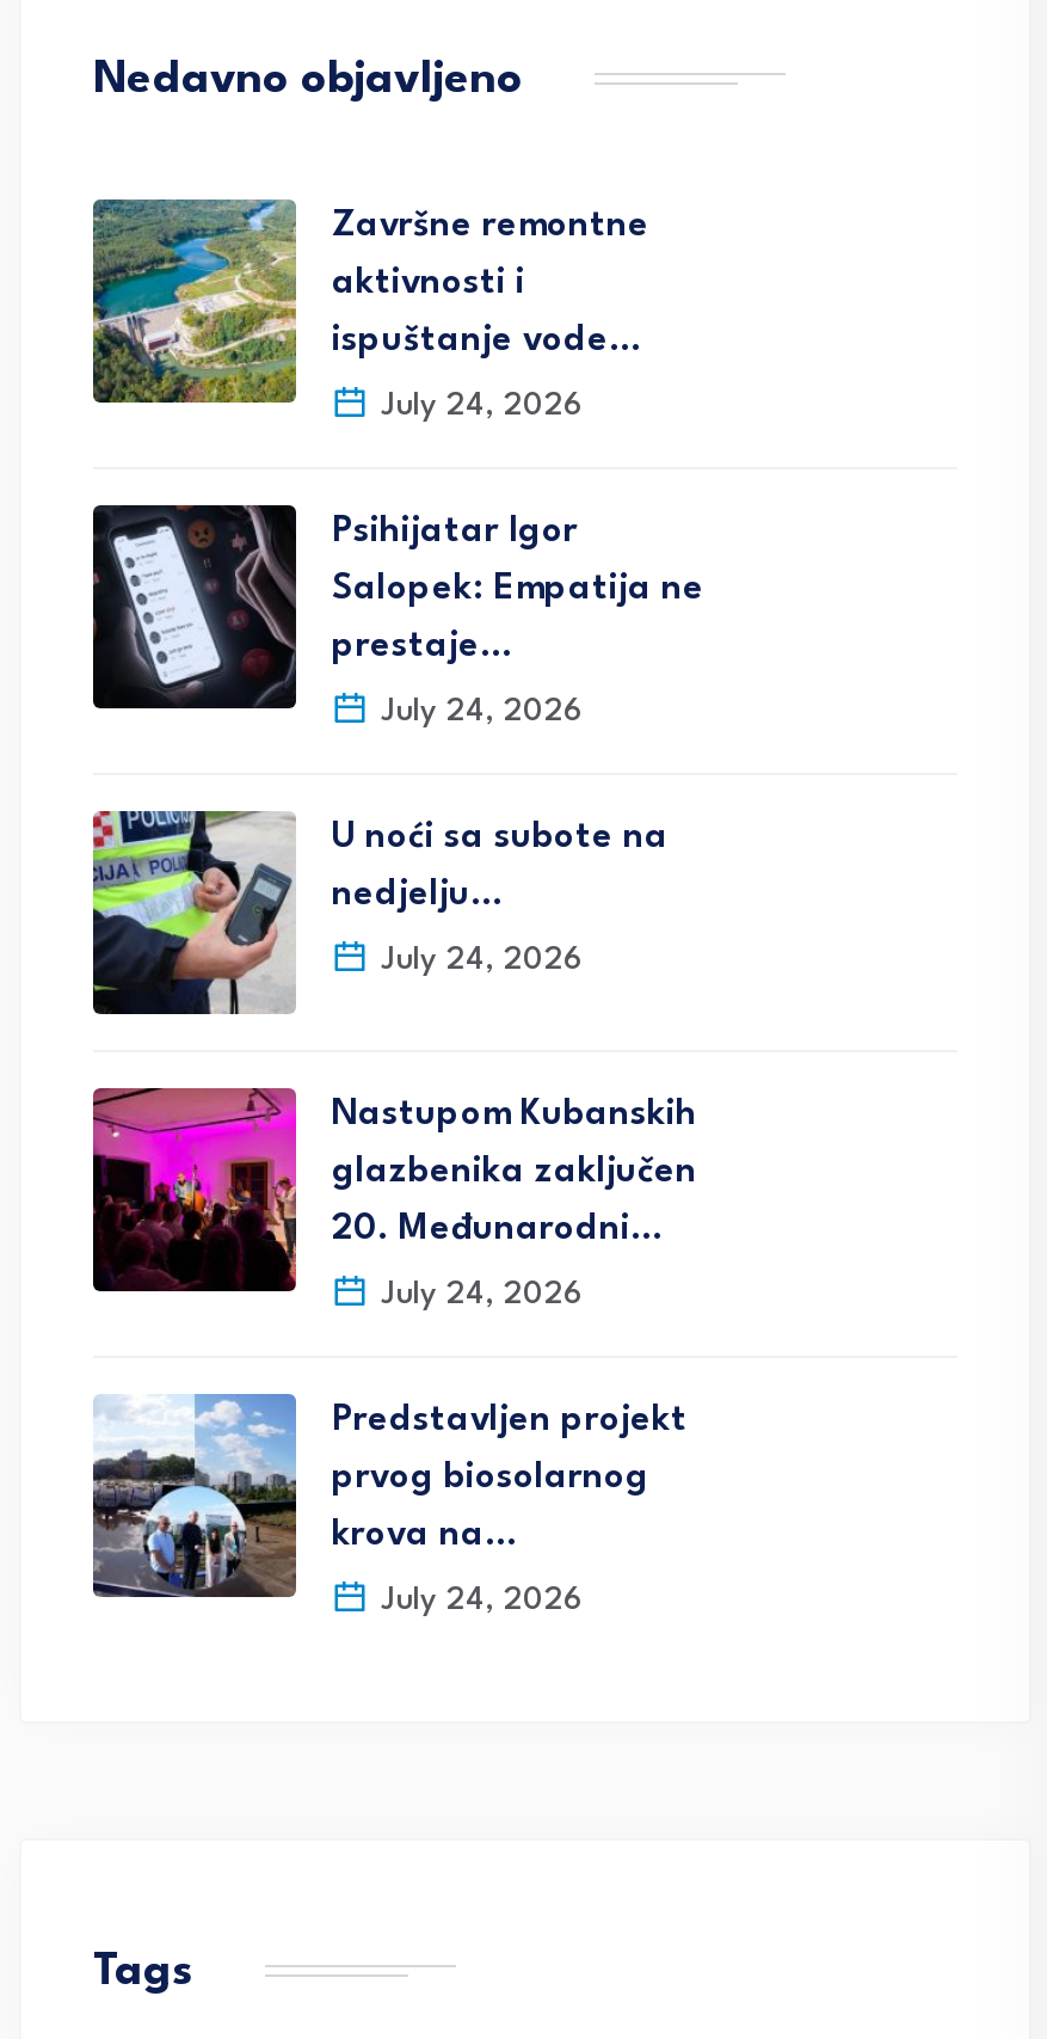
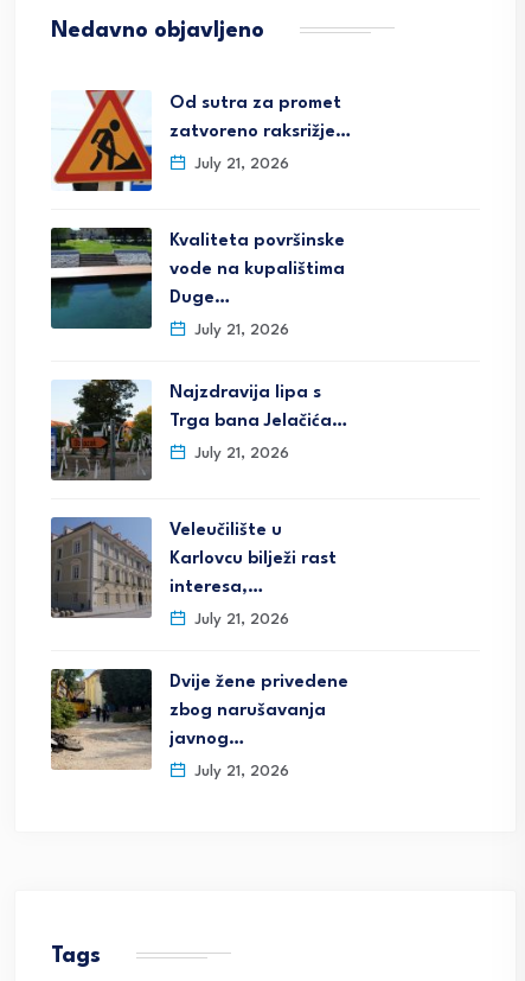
[91,197,649,422] [image] | Završne remontne | aktivnosti i | ispuštanje vode… | July 24, 2026 -> [51,89,351,192] [image] | Od sutra za promet | zatvoreno raksrižje… | July 21, 2026
[91,503,704,728] [image] | Psihijatar Igor | Salopek: Empatija ne | prestaje… | July 24, 2026 -> [50,228,345,338] [image] | Kvaliteta površinske | vode na kupalištima | Duge… | July 21, 2026
[91,809,669,1012] [image] | U noći sa subote na | nedjelju… | July 24, 2026 -> [50,378,347,480] [image] | Najzdravija lipa s | Trga bana Jelačića… | July 21, 2026
[91,1086,697,1311] [image] | Nastupom Kubanskih | glazbenika zaključen | 20. Međunarodni… | July 24, 2026 -> [50,516,337,628] [image] | Veleučilište u | Karlovcu bilježi rast | interesa,… | July 21, 2026
[91,1392,688,1617] [image] | Predstavljen projekt | prvog biosolarnog | krova na… | July 24, 2026 -> [50,668,348,780] [image] | Dvije žene privedene | zbog narušavanja | javnog… | July 21, 2026

